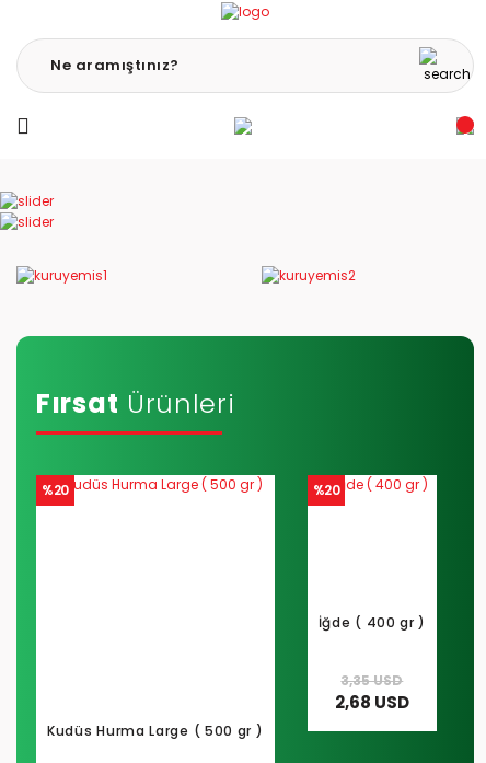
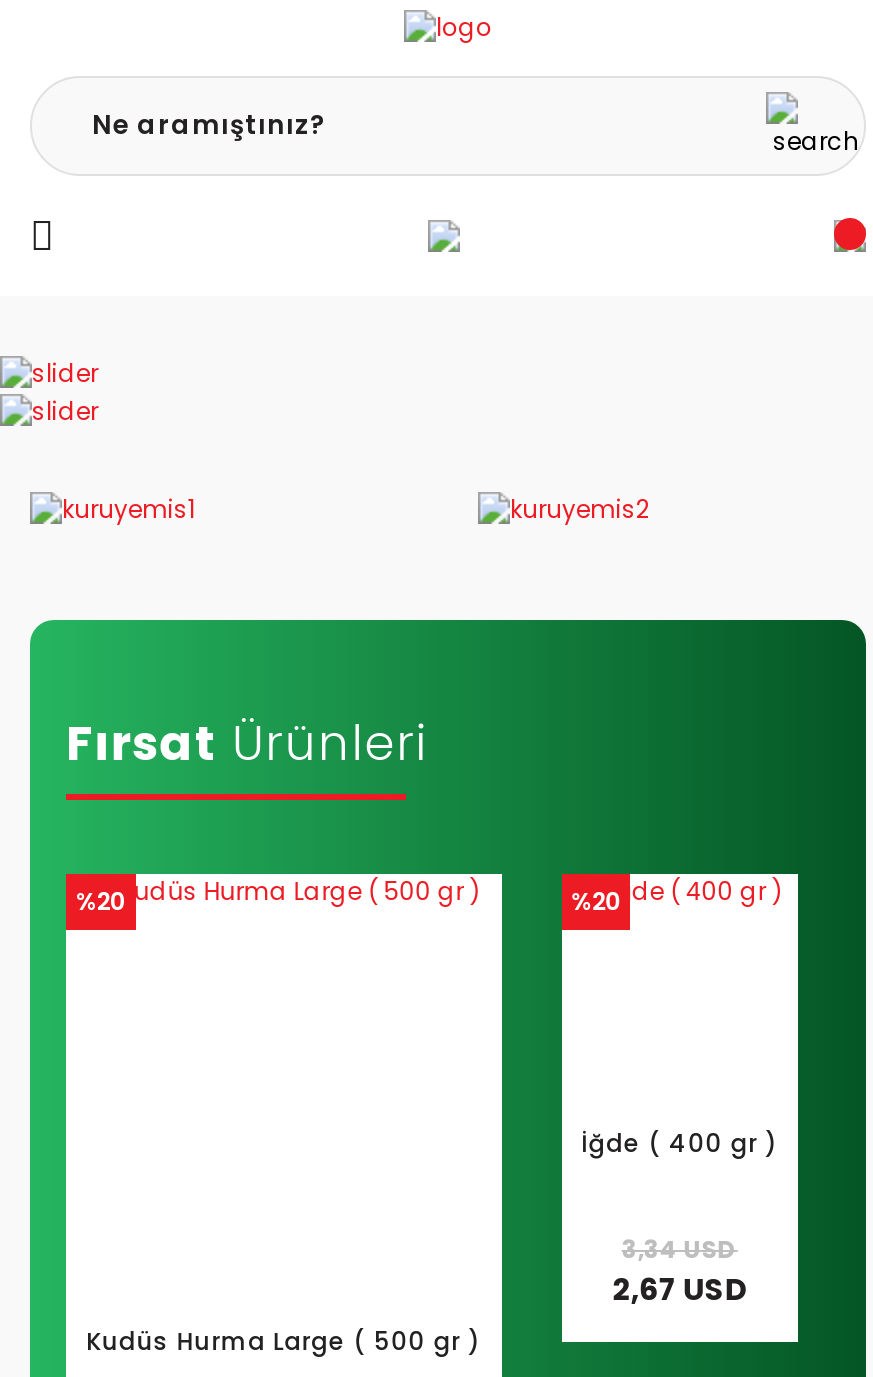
[341,671,403,690] 3,35 USD -> [622,1233,738,1267] 3,34 USD
[335,691,409,714] 2,68 USD -> [613,1269,747,1311] 2,67 USD

